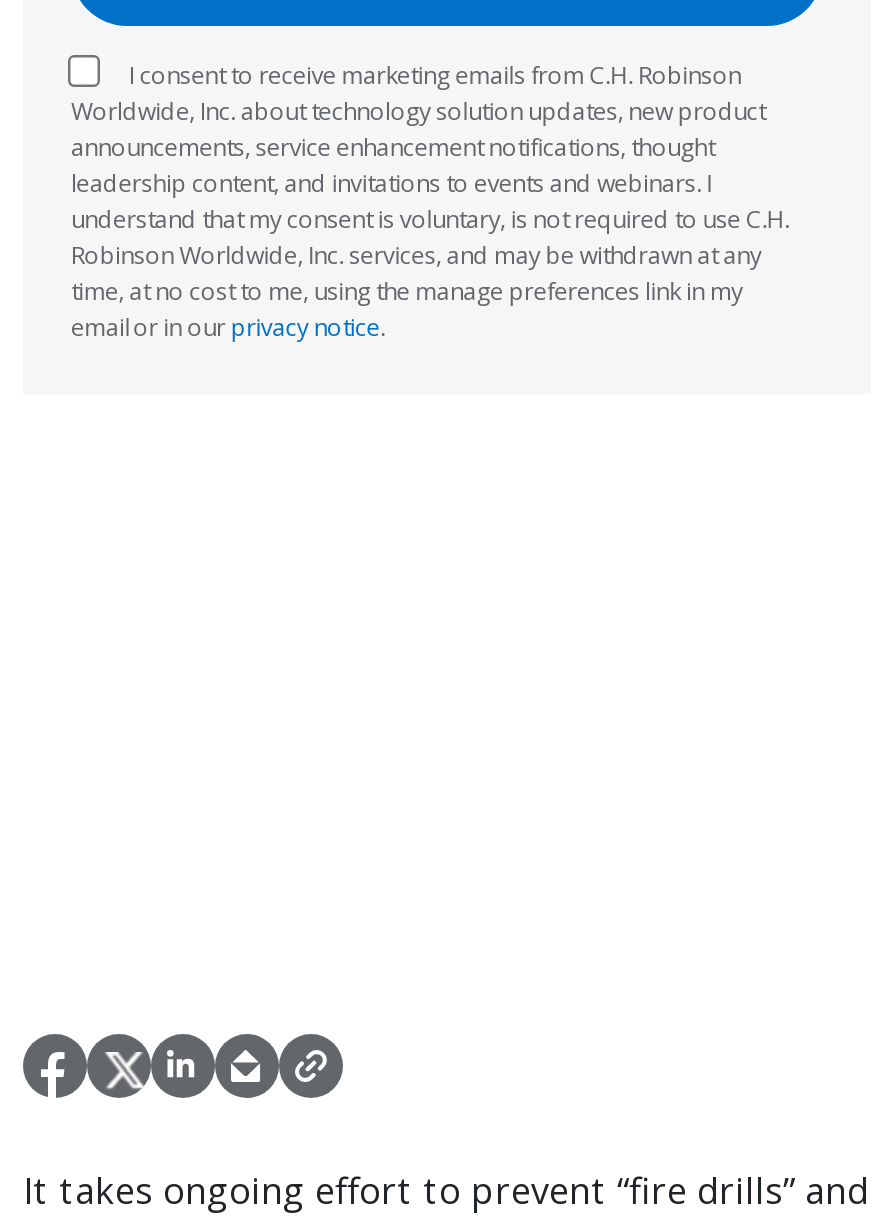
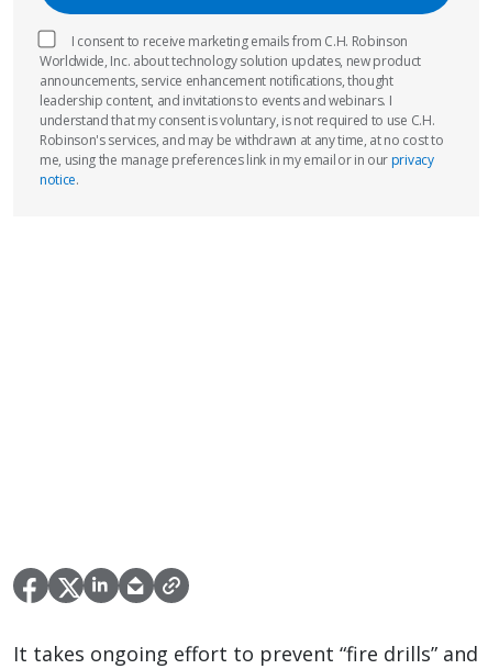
[71,238,761,344] Robinson Worldwide, Inc. services, and may be withdrawn at any | time, at no cost to me, using the manage preferences link in my | email or in our privacy notice. -> [40,131,443,189] Robinson's services, and may be withdrawn at any time, at no cost to | me, using the manage preferences link in my email or in our privacy | notice.

